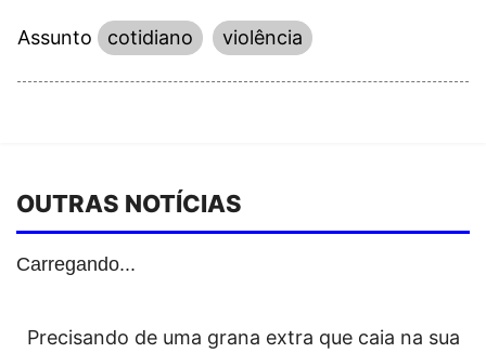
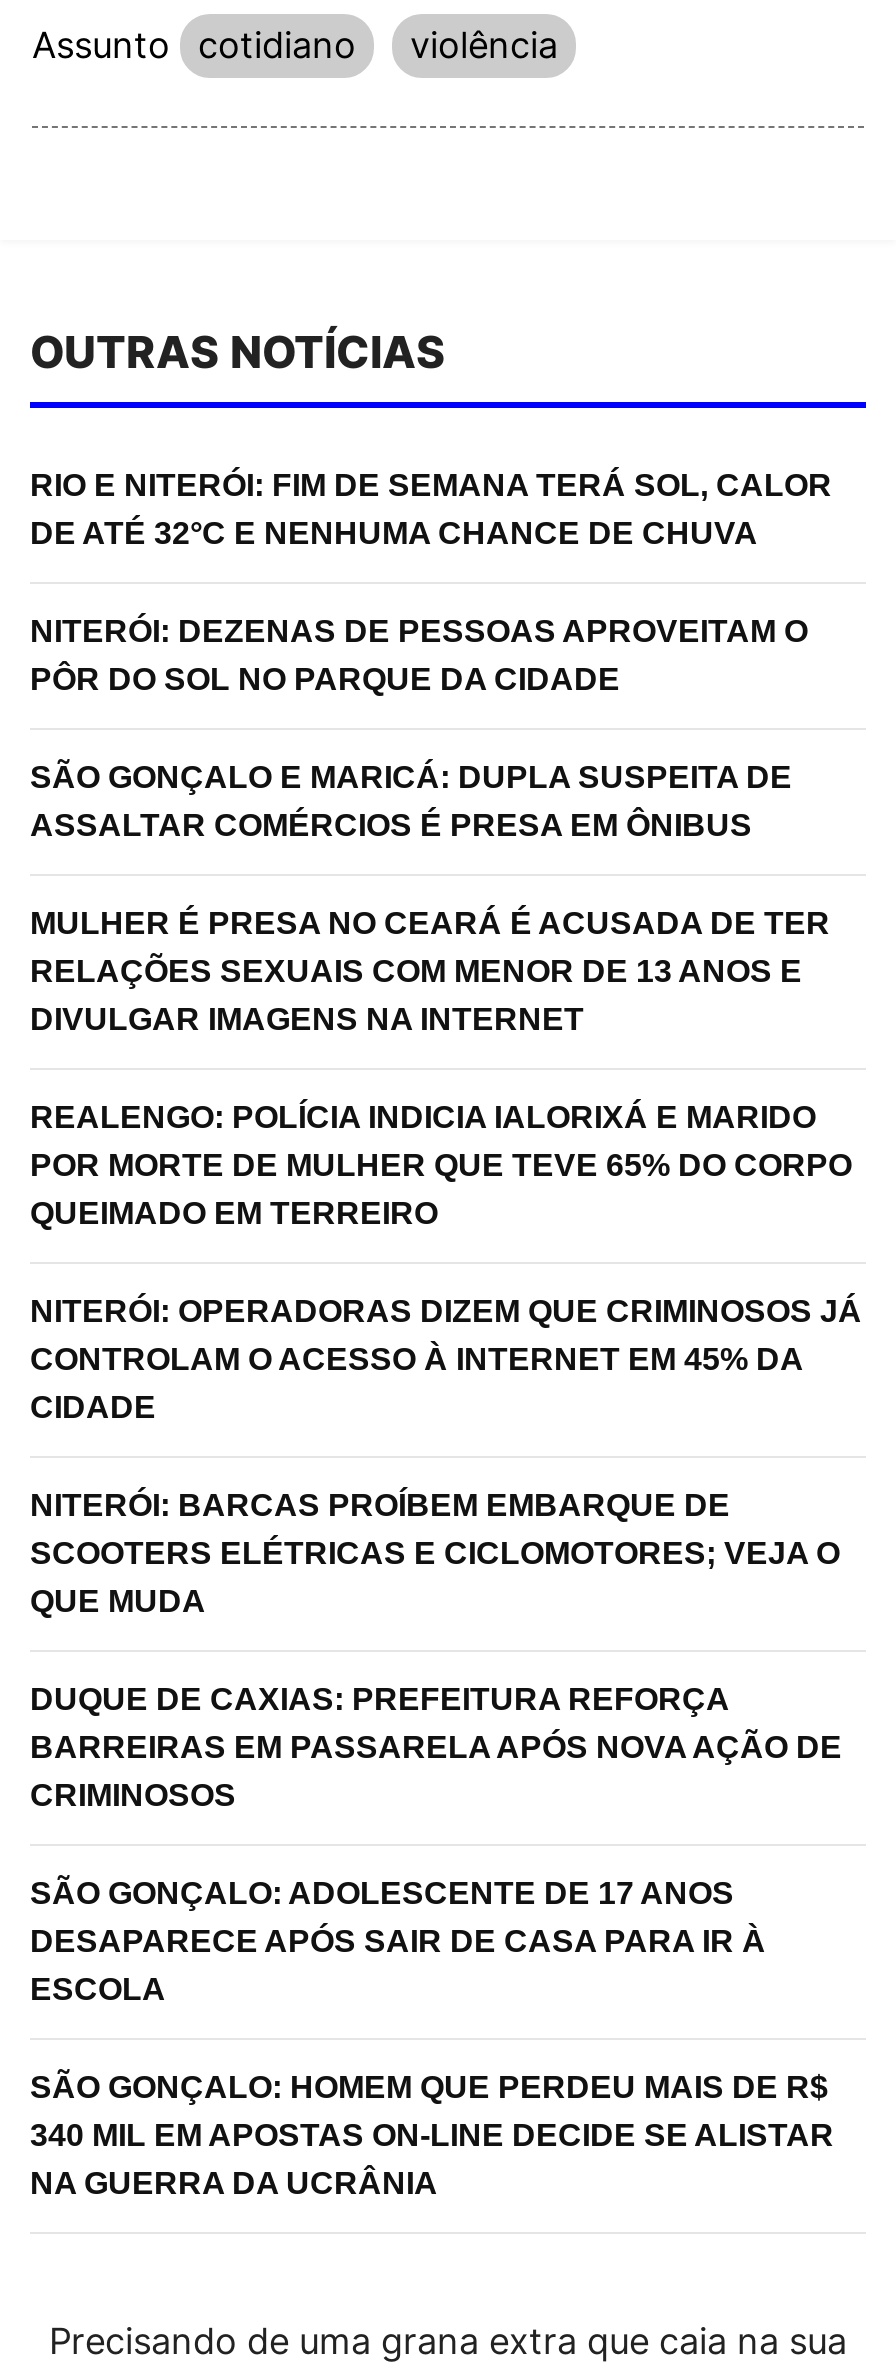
[16,254,136,275] Carregando... -> [30,469,862,2201] RIO E NITERÓI: FIM DE SEMANA TERÁ SOL, CALOR | DE ATÉ 32°C E NENHUMA CHANCE DE CHUVA | NITERÓI: DEZENAS DE PESSOAS APROVEITAM O | PÔR DO SOL NO PARQUE DA CIDADE | SÃO GONÇALO E MARICÁ: DUPLA SUSPEITA DE | ASSALTAR COMÉRCIOS É PRESA EM ÔNIBUS | MULHER É PRESA NO CEARÁ É ACUSADA DE TER | RELAÇÕES SEXUAIS COM MENOR DE 13 ANOS E | DIVULGAR IMAGENS NA INTERNET | REALENGO: POLÍCIA INDICIA IALORIXÁ E MARIDO | POR MORTE DE MULHER QUE TEVE 65% DO CORPO | QUEIMADO EM TERREIRO | NITERÓI: OPERADORAS DIZEM QUE CRIMINOSOS JÁ | CONTROLAM O ACESSO À INTERNET EM 45% DA | CIDADE | NITERÓI: BARCAS PROÍBEM EMBARQUE DE | SCOOTERS ELÉTRICAS E CICLOMOTORES; VEJA O | QUE MUDA | DUQUE DE CAXIAS: PREFEITURA REFORÇA | BARREIRAS EM PASSARELA APÓS NOVA AÇÃO DE | CRIMINOSOS | SÃO GONÇALO: ADOLESCENTE DE 17 ANOS | DESAPARECE APÓS SAIR DE CASA PARA IR À | ESCOLA | SÃO GONÇALO: HOMEM QUE PERDEU MAIS DE R$ | 340 MIL EM APOSTAS ON-LINE DECIDE SE ALISTAR | NA GUERRA DA UCRÂNIA

